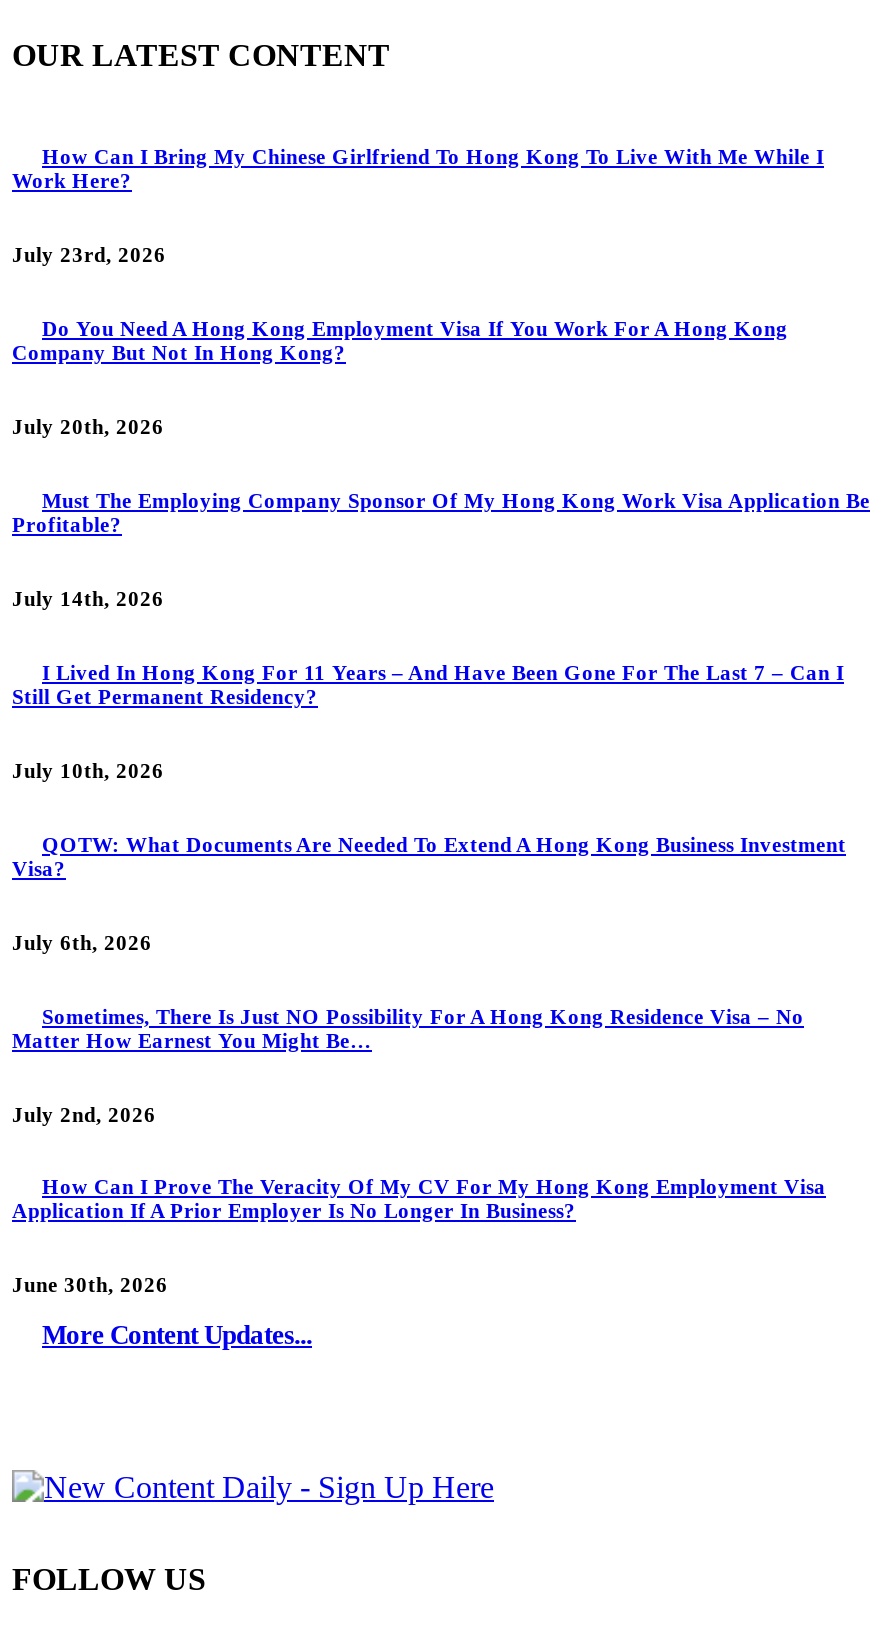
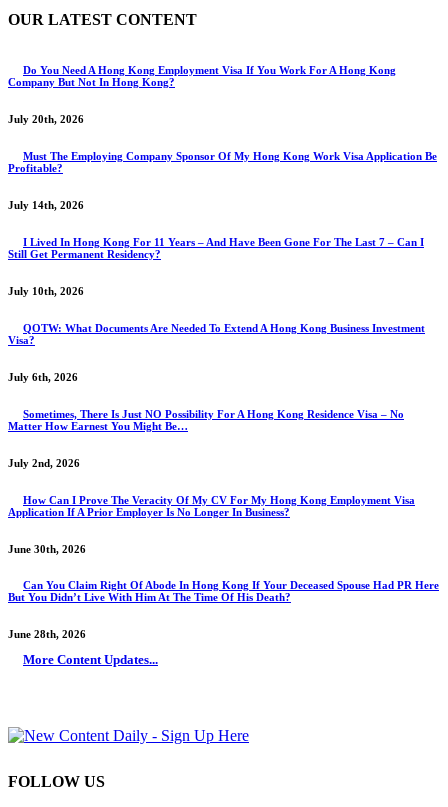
[12,144,824,266] How Can I Bring My Chinese Girlfriend To Hong Kong To Live With Me While I | Work Here? | July 23rd, 2026 -> none
moved [12,316,870,1297] -> [8,64,437,554]: Do You Need A Hong Kong Employment Visa If You Work For A Hong Kong | Company But Not In Hong Kong? | July 20th, 2026 | ... | Application If A Prior Employer Is No Longer In Business? | June 30th, 2026
none -> [8,579,439,640] Can You Claim Right Of Abode In Hong Kong If Your Deceased Spouse Had PR Here | But You Didn’t Live With Him At The Time Of His Death? | June 28th, 2026

